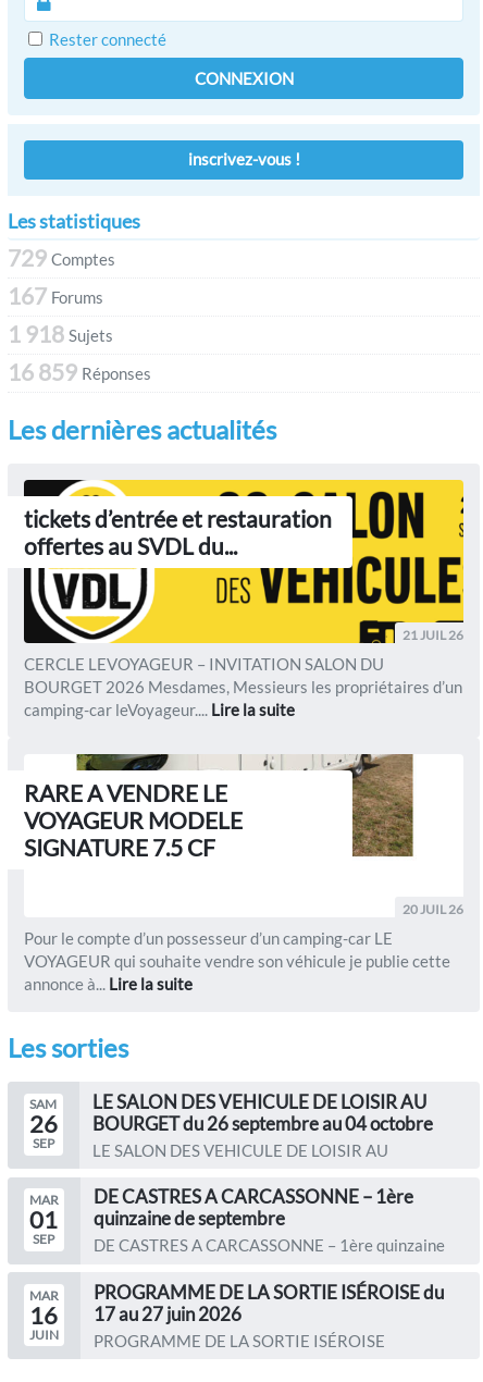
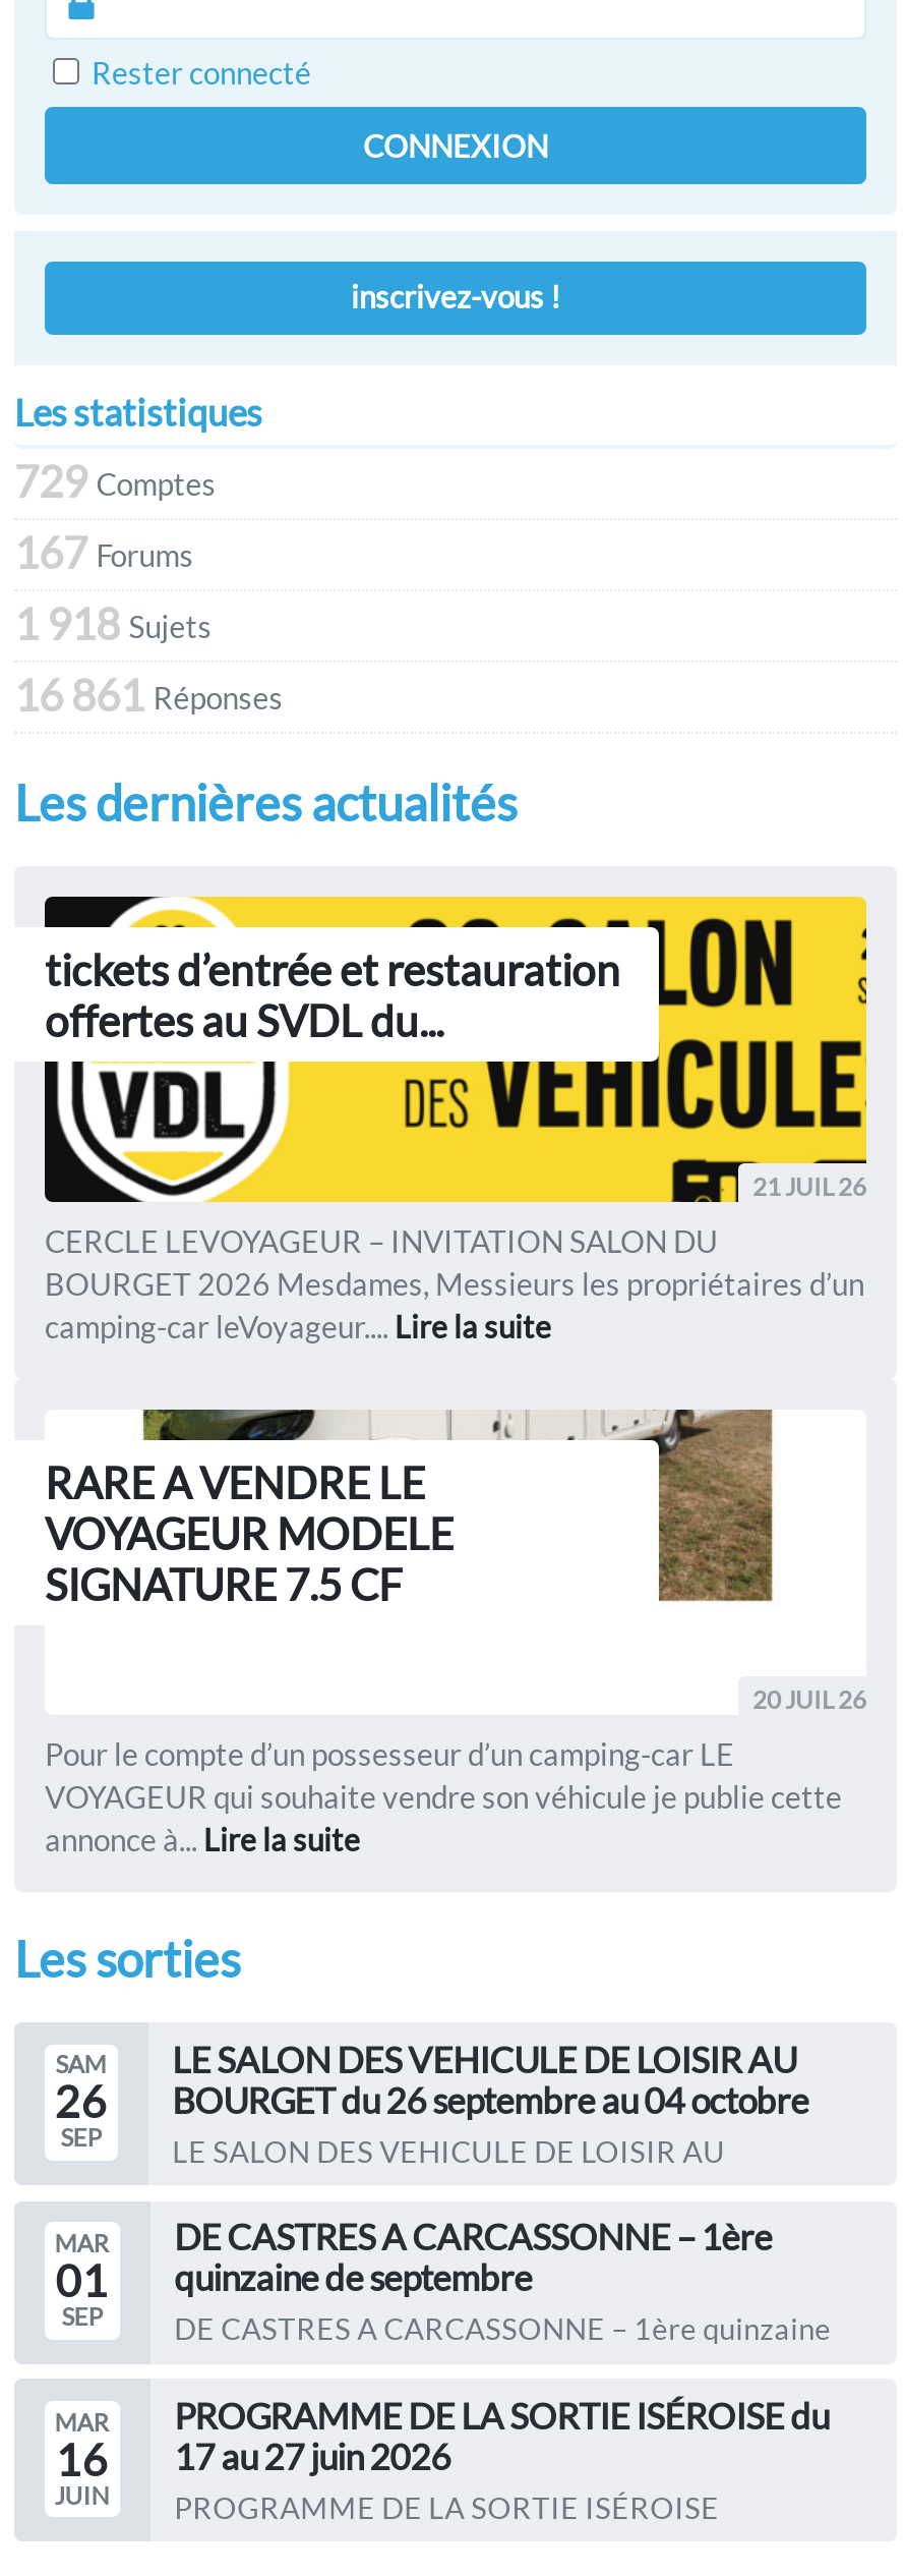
[8,358,151,385] 16 859 Réponses -> [14,668,283,719] 16 861 Réponses

